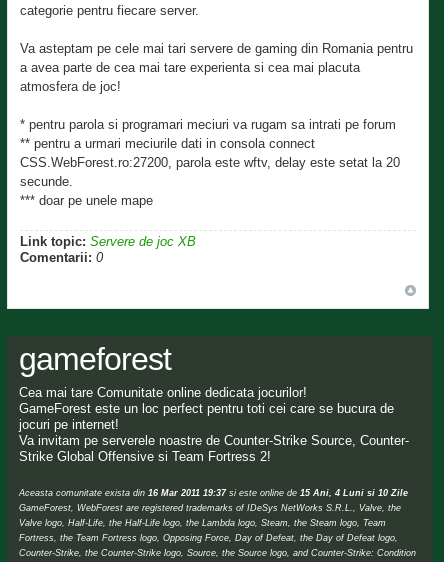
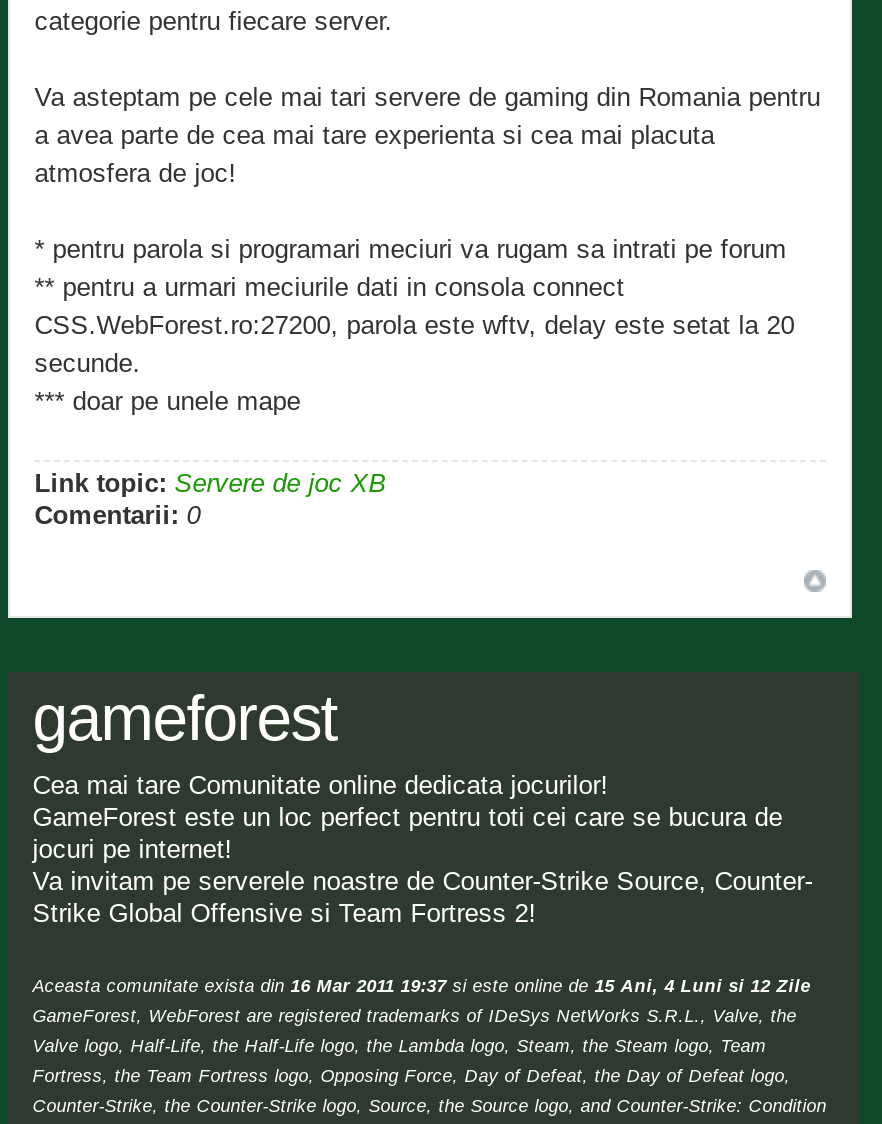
[19,488,408,498] Aceasta comunitate exista din 16 Mar 2011 19:37 si este online de 15 Ani, 4 Luni si 10 Zile -> [32,976,810,996] Aceasta comunitate exista din 16 Mar 2011 19:37 si este online de 15 Ani, 4 Luni si 12 Zile

